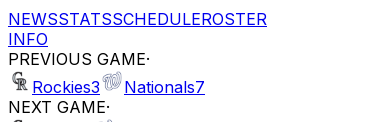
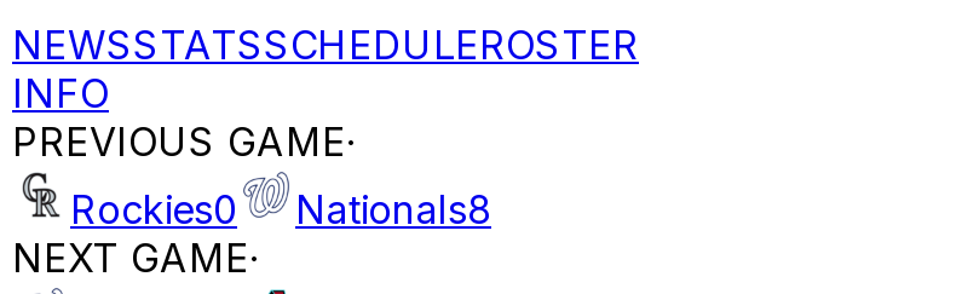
[32,77,100,97] Rockies3 -> [70,185,237,233] Rockies0
[124,77,205,97] Nationals7 -> [295,185,491,233] Nationals8

